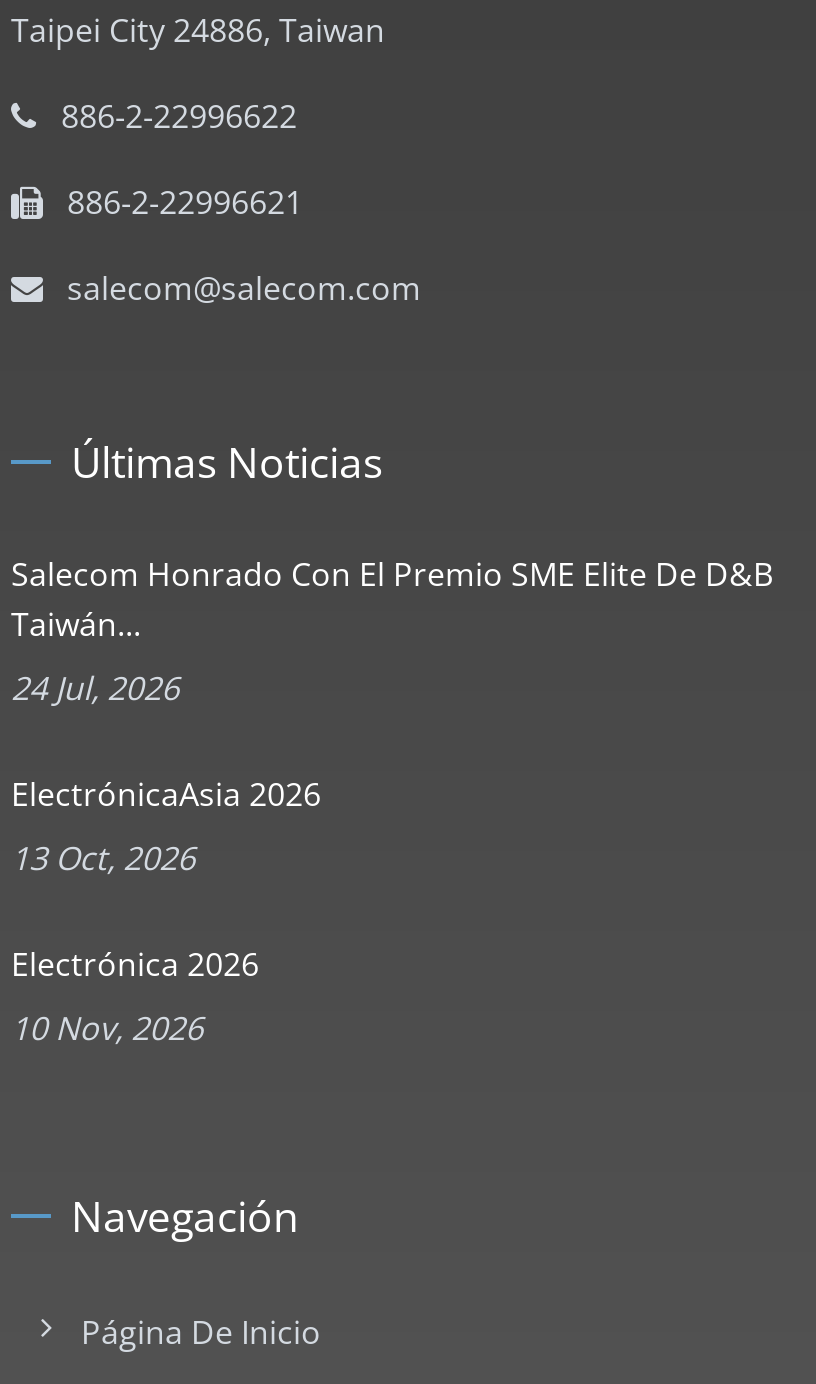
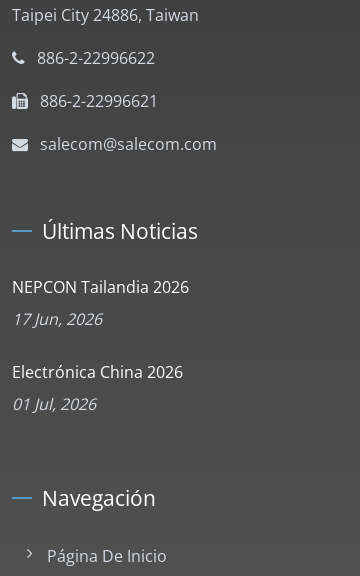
[11,552,773,1050] Salecom Honrado Con El Premio SME Elite De D&B | Taiwán... | 24 Jul, 2026 | ElectrónicaAsia 2026 | 13 Oct, 2026 | Electrónica 2026 | 10 Nov, 2026 -> [12,276,189,415] NEPCON Tailandia 2026 | 17 Jun, 2026 | Electrónica China 2026 | 01 Jul, 2026

